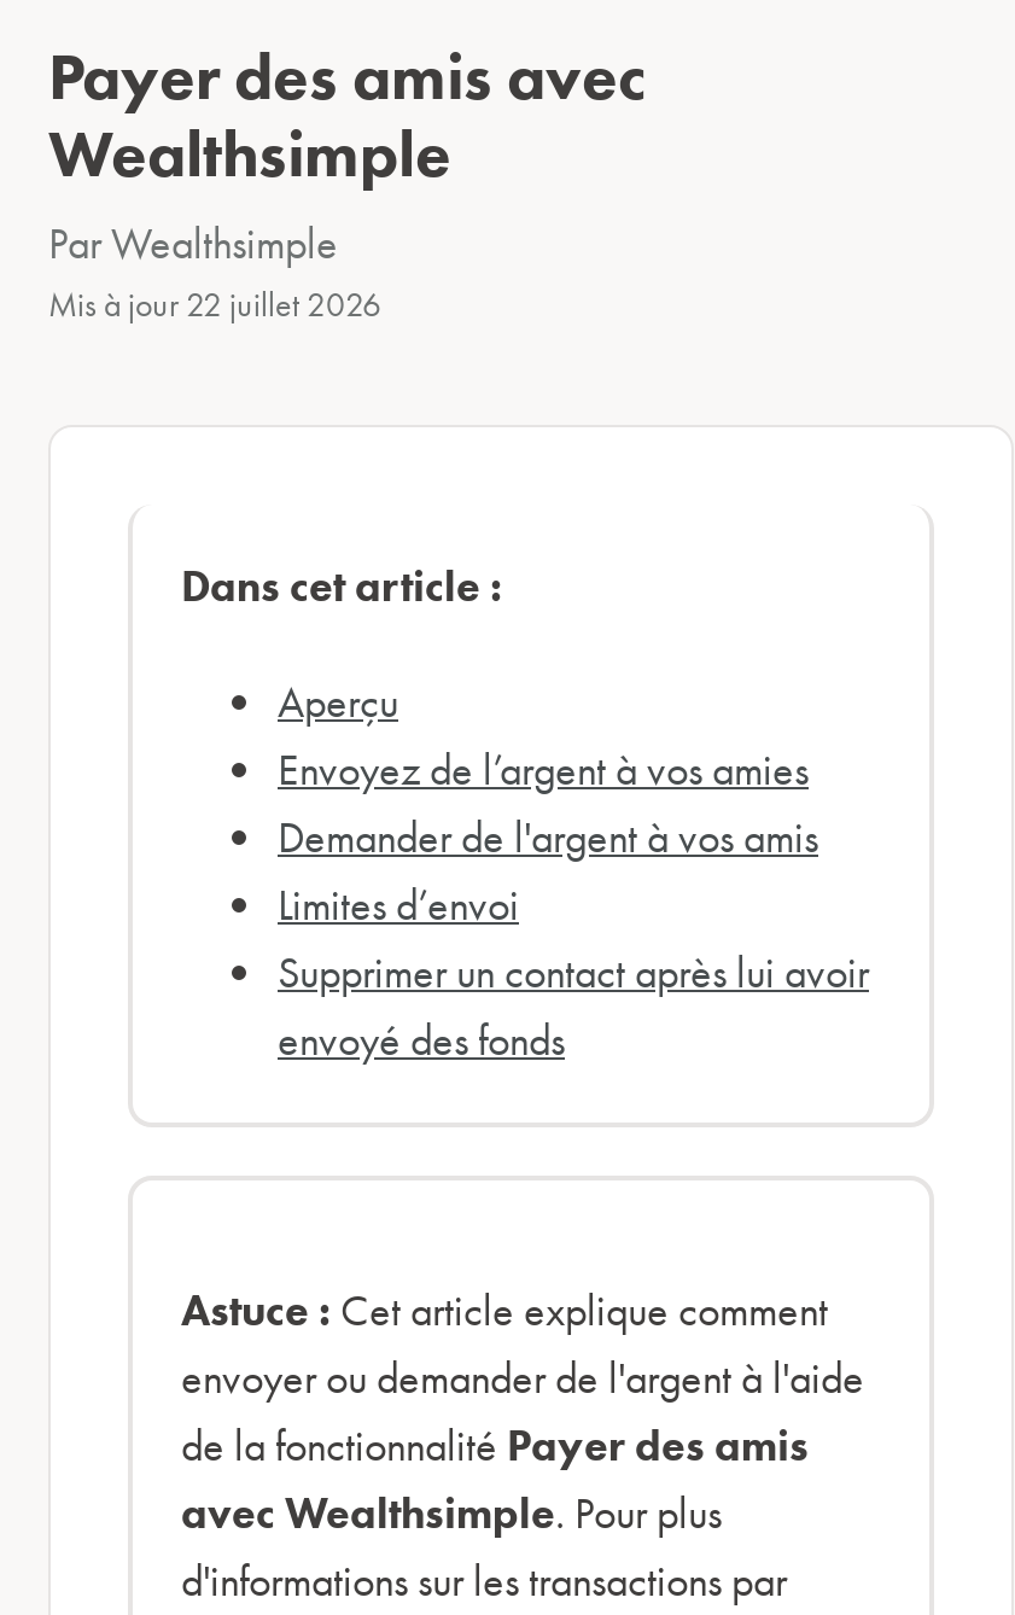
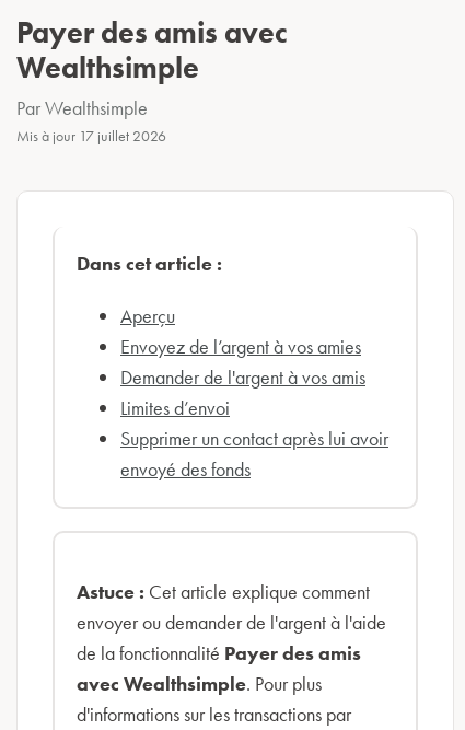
[48,282,381,326] Mis à jour 22 juillet 2026 -> [16,126,166,146] Mis à jour 17 juillet 2026

